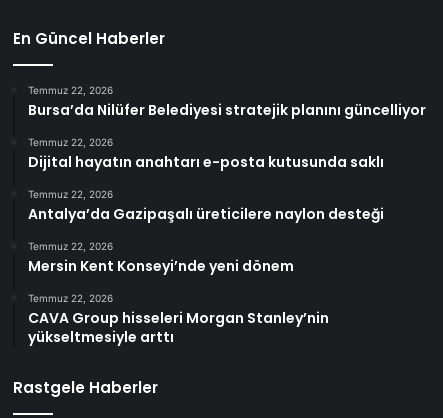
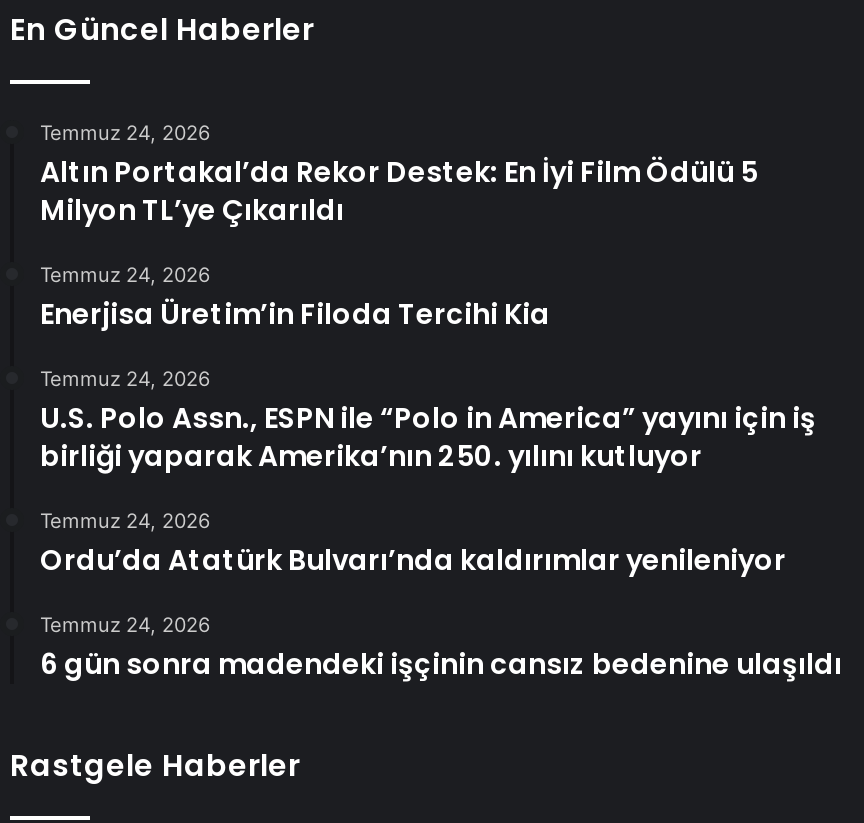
[28,84,426,120] Temmuz 22, 2026 | Bursa’da Nilüfer Belediyesi stratejik planını güncelliyor -> [40,120,758,230] Temmuz 24, 2026 | Altın Portakal’da Rekor Destek: En İyi Film Ödülü 5 | Milyon TL’ye Çıkarıldı
[28,136,384,172] Temmuz 22, 2026 | Dijital hayatın anahtarı e-posta kutusunda saklı -> [40,262,550,334] Temmuz 24, 2026 | Enerjisa Üretim’in Filoda Tercihi Kia
[28,188,384,224] Temmuz 22, 2026 | Antalya’da Gazipaşalı üreticilere naylon desteği -> [40,366,816,476] Temmuz 24, 2026 | U.S. Polo Assn., ESPN ile “Polo in America” yayını için iş | birliği yaparak Amerika’nın 250. yılını kutluyor
[28,240,294,276] Temmuz 22, 2026 | Mersin Kent Konseyi’nde yeni dönem -> [40,508,786,580] Temmuz 24, 2026 | Ordu’da Atatürk Bulvarı’nda kaldırımlar yenileniyor
[28,292,329,347] Temmuz 22, 2026 | CAVA Group hisseleri Morgan Stanley’nin | yükseltmesiyle arttı -> [40,612,842,684] Temmuz 24, 2026 | 6 gün sonra madendeki işçinin cansız bedenine ulaşıldı

